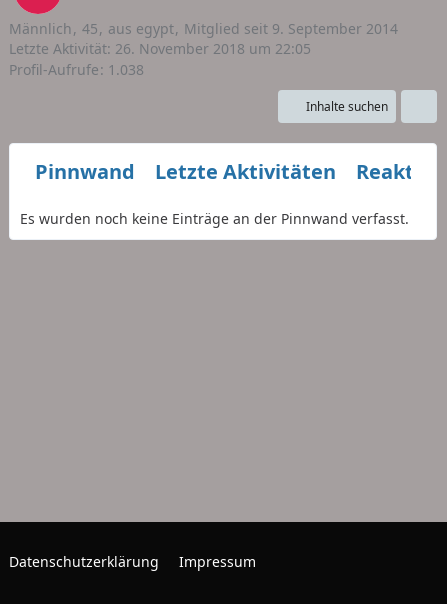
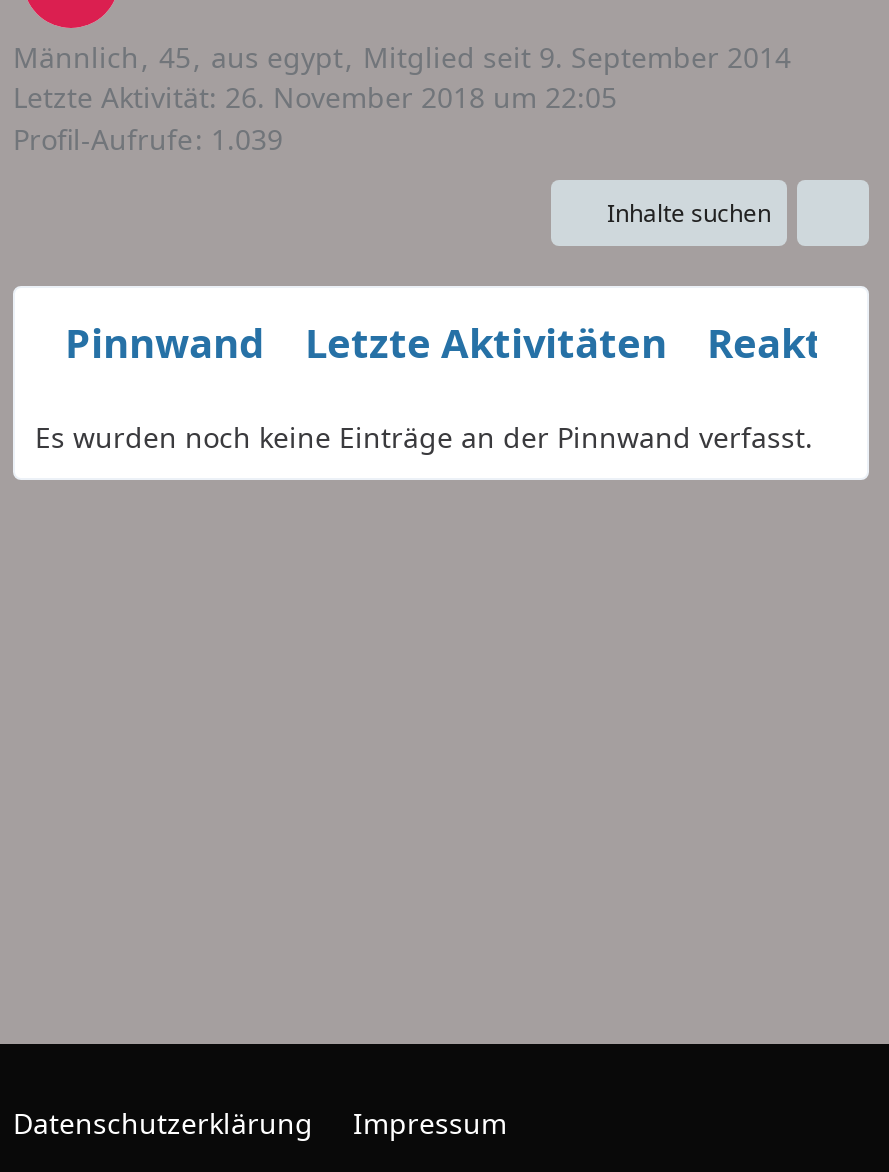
[9,60,144,79] Profil-Aufrufe 1.038 -> [13,120,283,158] Profil-Aufrufe 1.039

